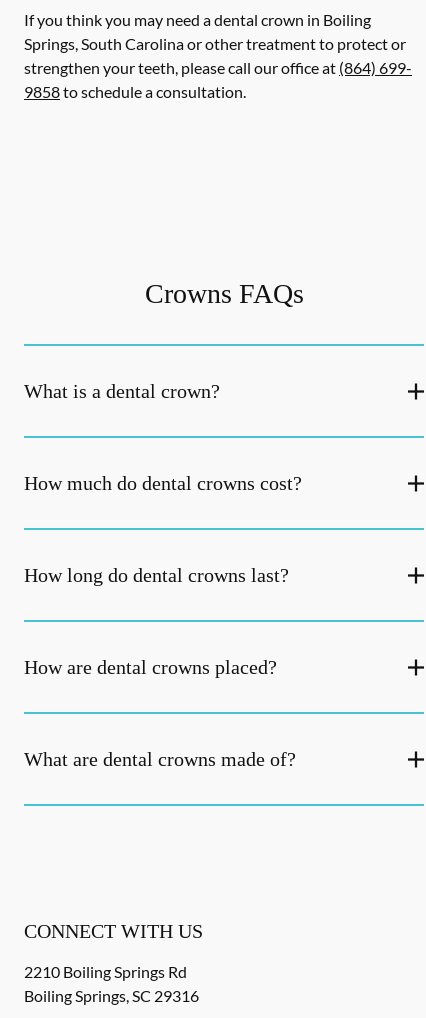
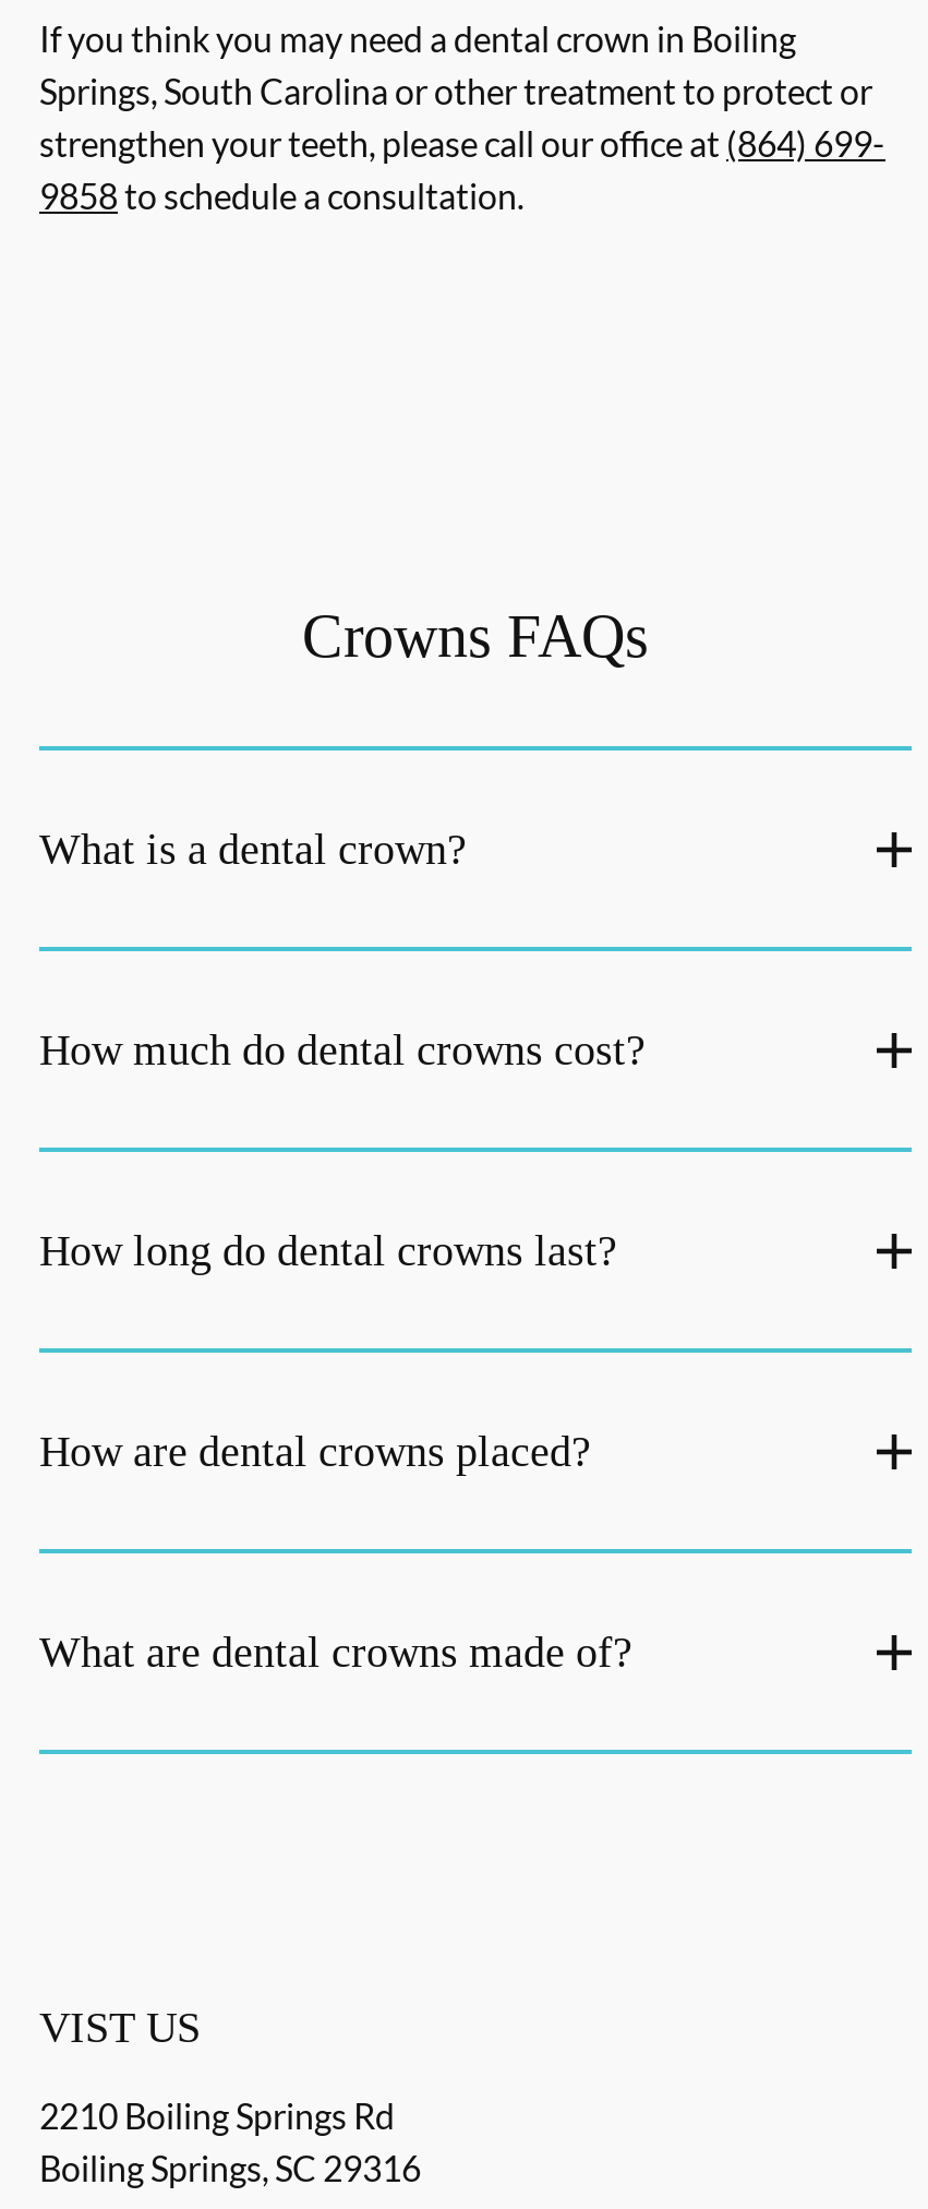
[24,920,203,942] CONNECT WITH US -> [39,2003,201,2051] VIST US

